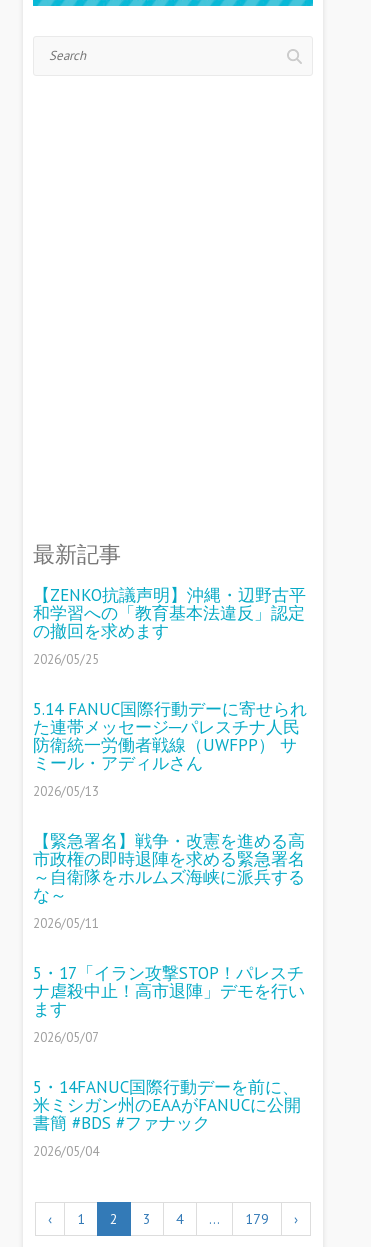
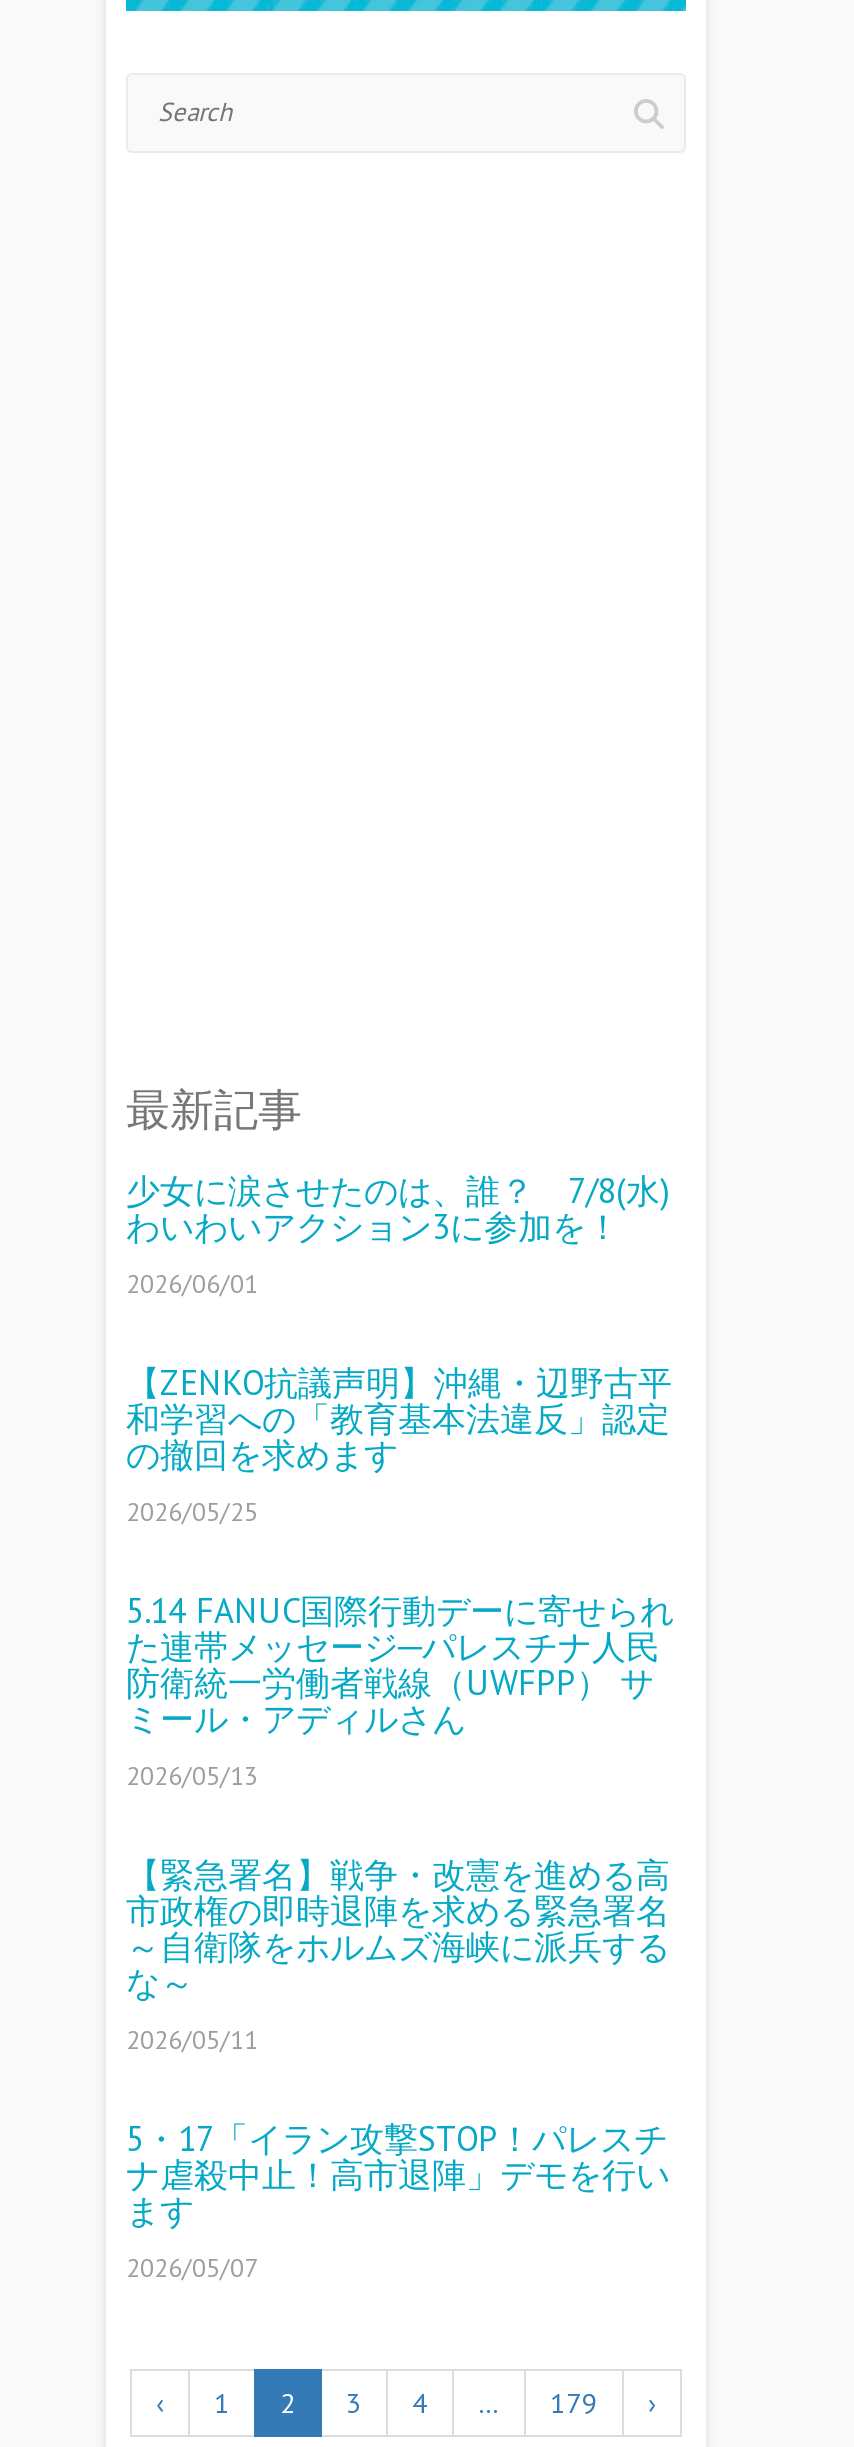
none -> [126,1168,670,1300] 少女に涙させたのは、誰？ 7/8(水) | わいわいアクション3に参加を！ | 2026/06/01
moved [33,584,307,1046] -> [126,1360,674,2284]: 【ZENKO抗議声明】沖縄・辺野古平 | 和学習への「教育基本法違反」認定 | の撤回を求めます | ... | ます | 2026/05/07
[33,1076,301,1160] 5・14FANUC国際行動デーを前に、 | 米ミシガン州のEAAがFANUCに公開 | 書簡 #BDS #ファナック | 2026/05/04 -> none

